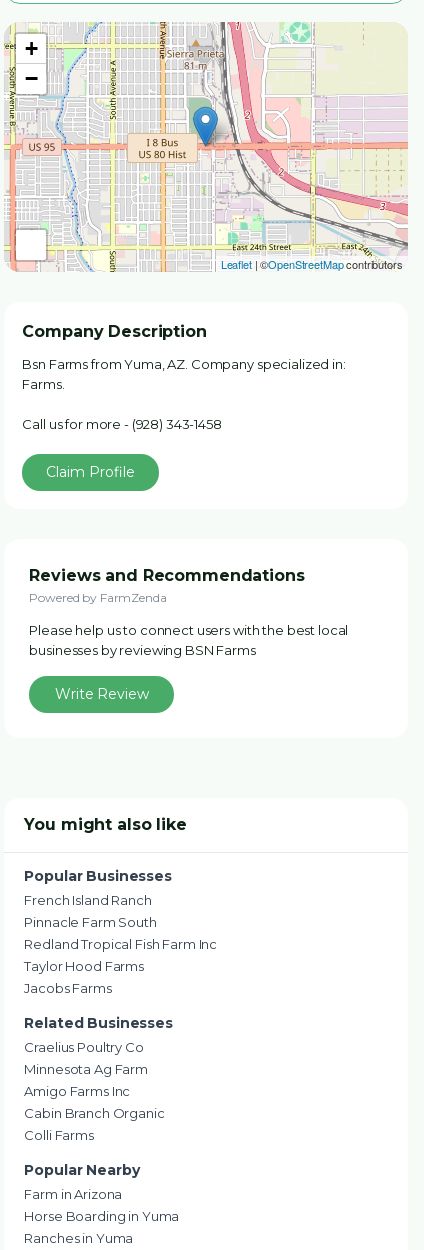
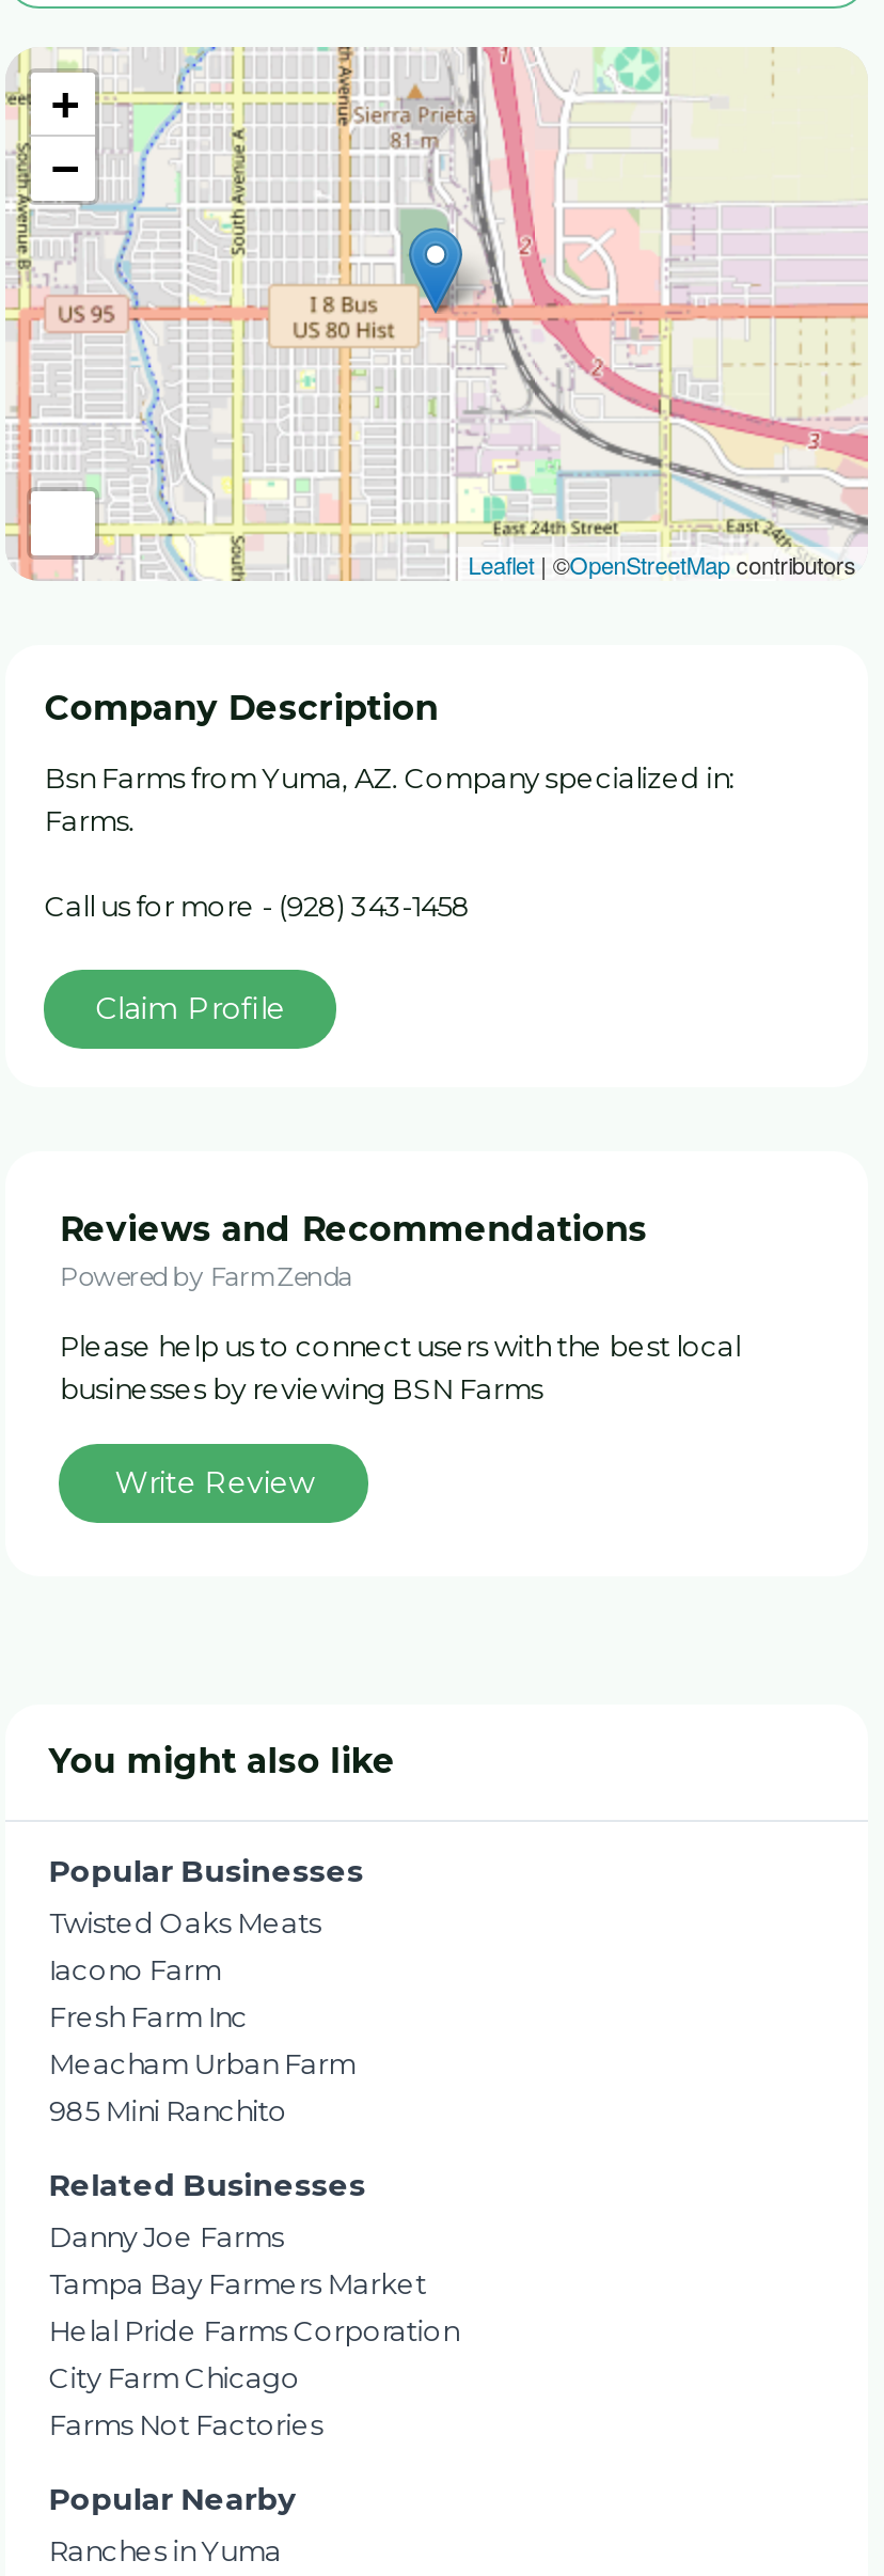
[24,892,217,996] French Island Ranch | Pinnacle Farm South | Redland Tropical Fish Farm Inc | Taylor Hood Farms | Jacobs Farms -> [49,1905,355,2127] Twisted Oaks Meats | Iacono Farm | Fresh Farm Inc | Meacham Urban Farm | 985 Mini Ranchito
[24,1039,165,1143] Craelius Poultry Co | Minnesota Ag Farm | Amigo Farms Inc | Cabin Branch Organic | Colli Farms -> [49,2219,459,2441] Danny Joe Farms | Tampa Bay Farmers Market | Helal Pride Farms Corporation | City Farm Chicago | Farms Not Factories
[24,1186,179,1224] Farm in Arizona | Horse Boarding in Yuma -> none

